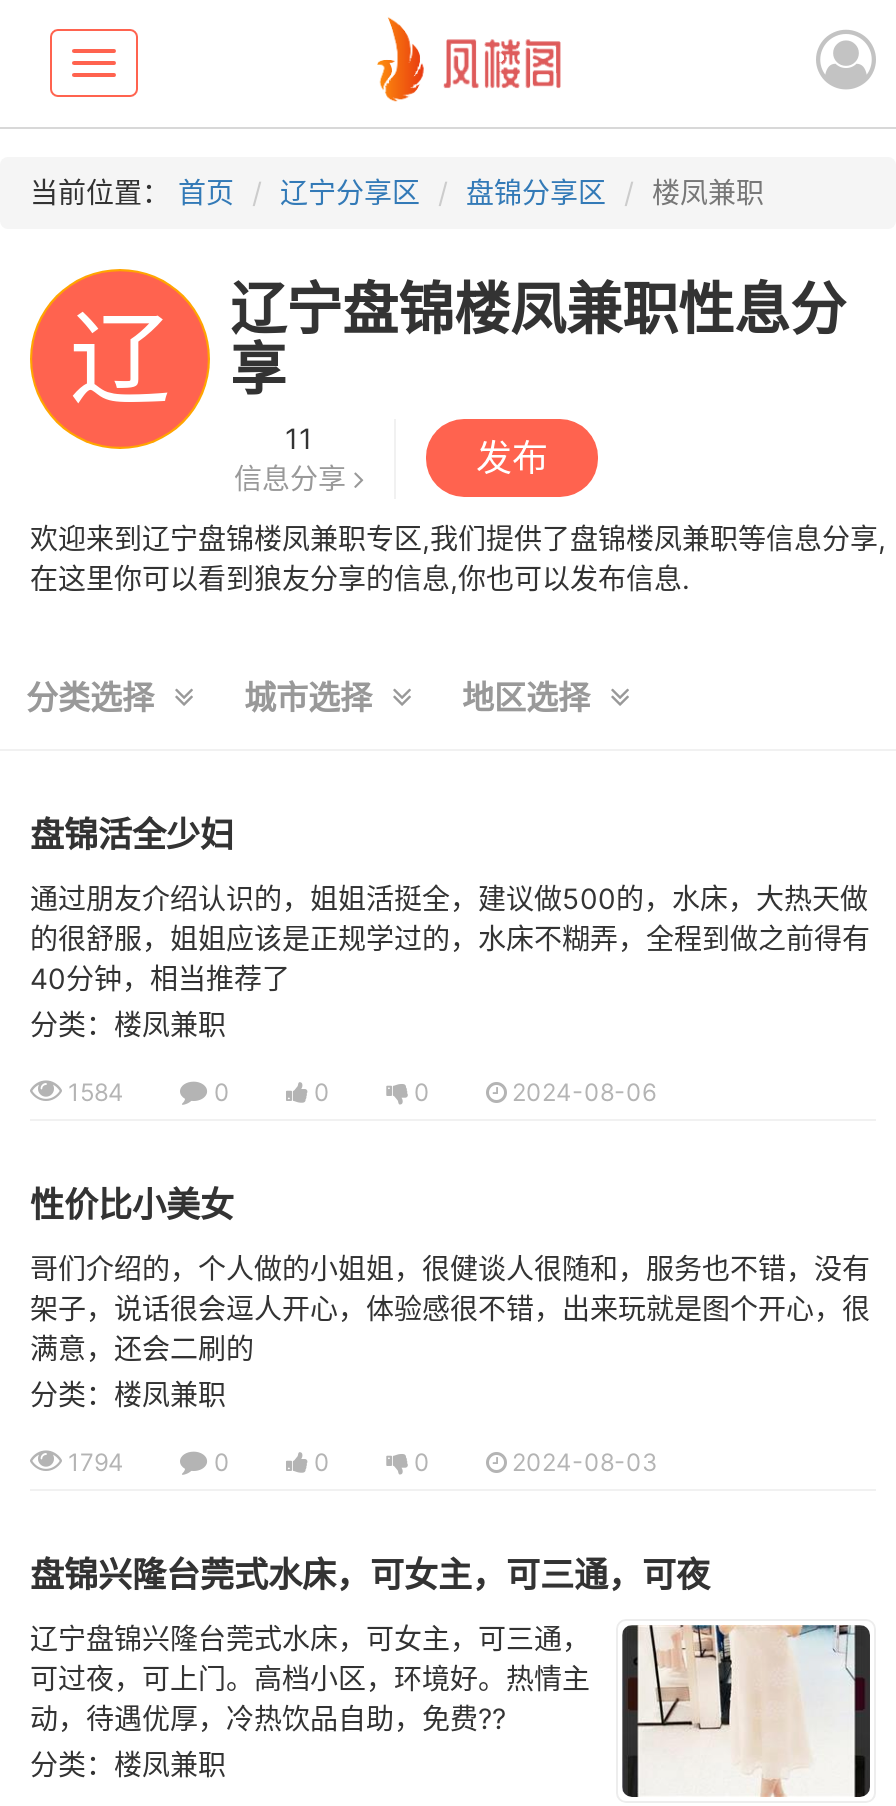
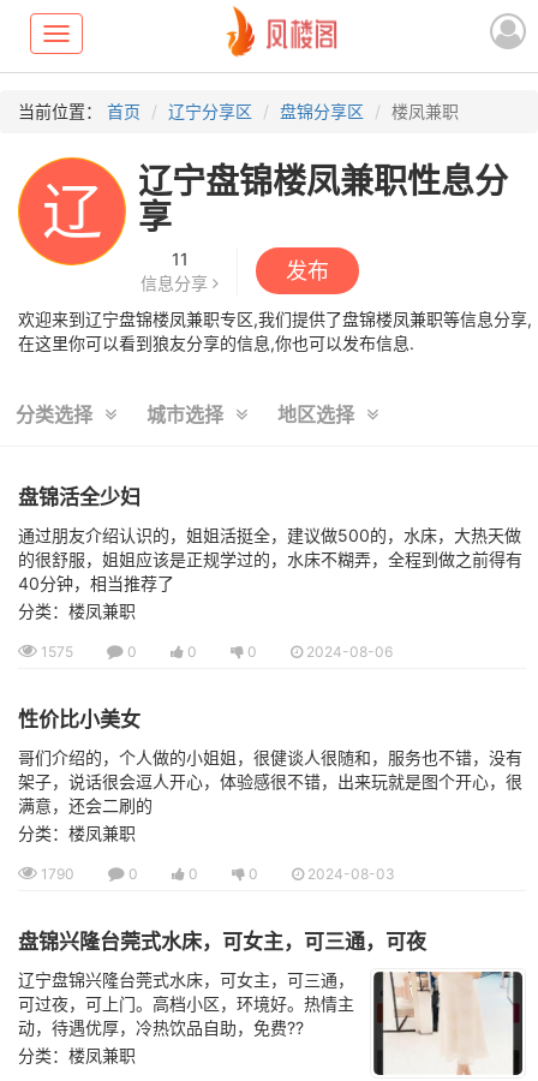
[62,1077,124,1107] 1584 -> [37,643,73,661] 1575
[62,1447,124,1477] 1794 -> [37,865,74,883] 1790

